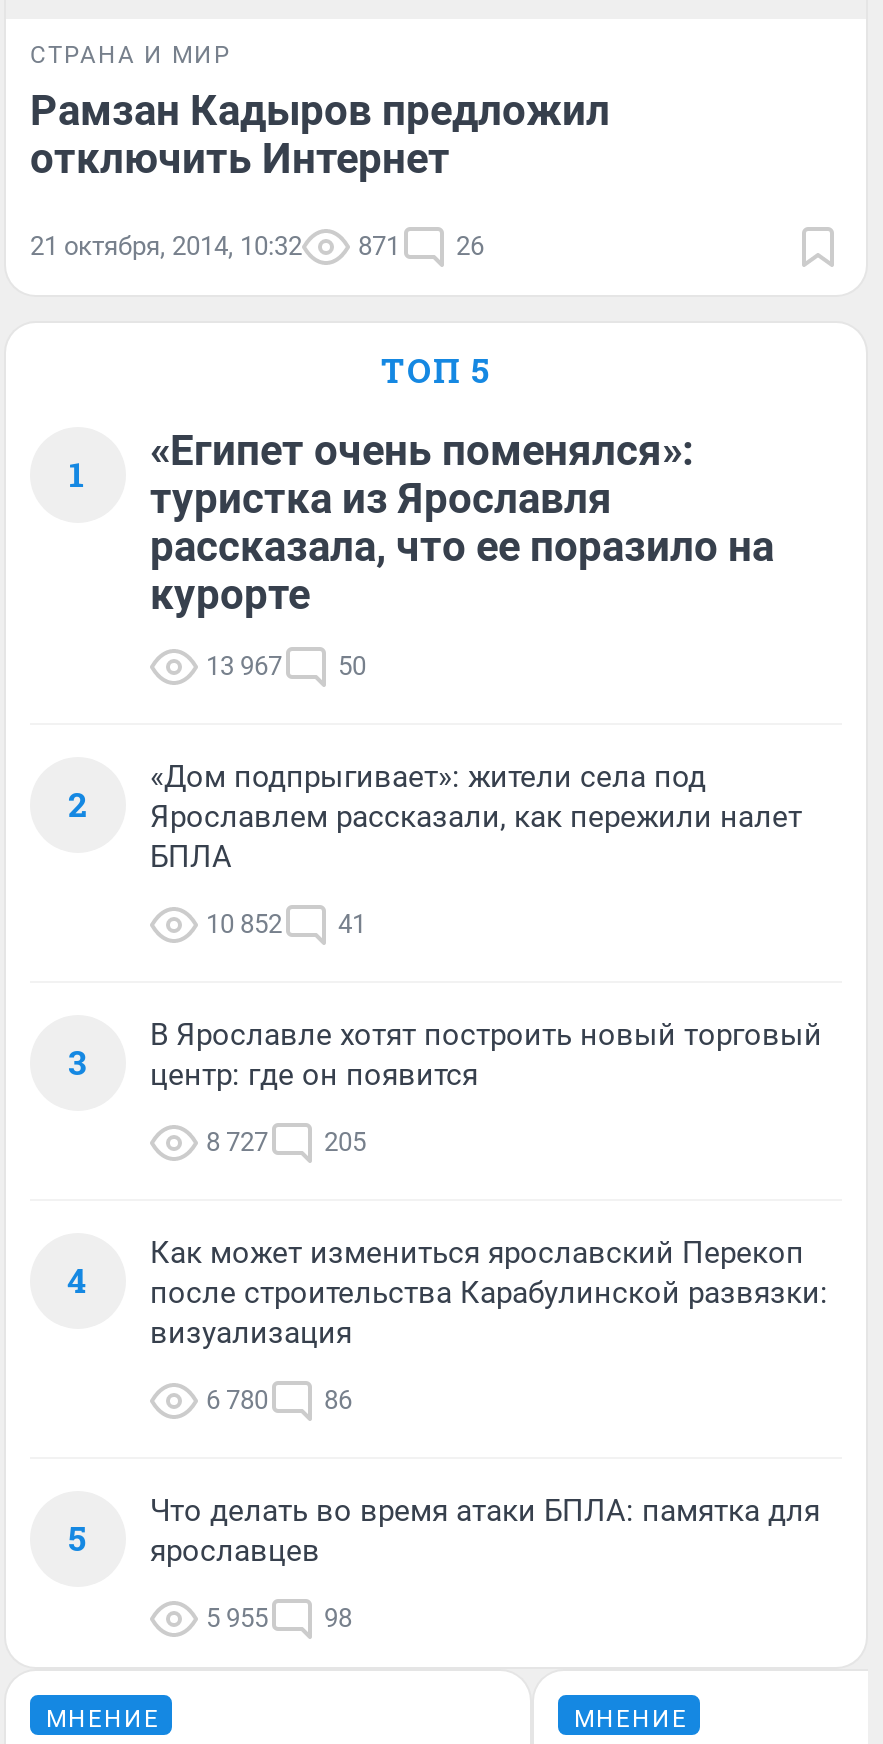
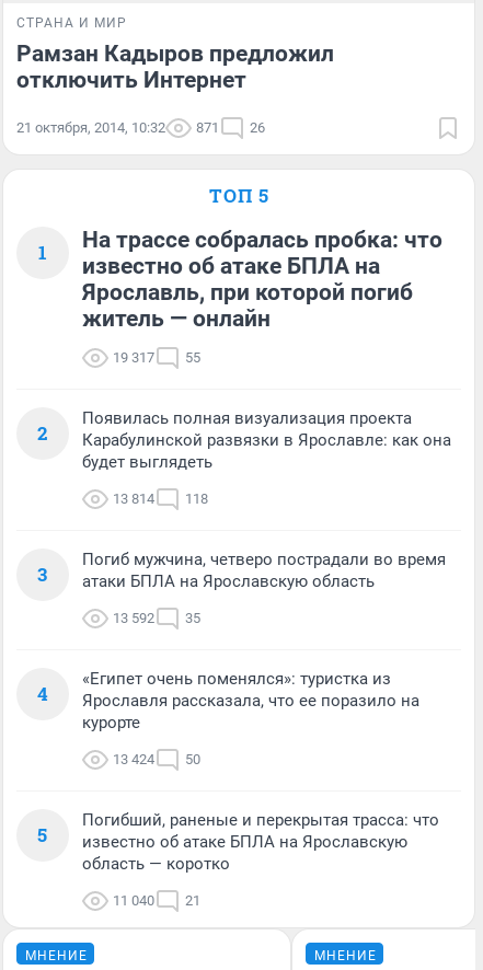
[150,426,774,618] «Египет очень поменялся»: | туристка из Ярославля | рассказала, что ее поразило на | курорте -> [82,226,442,331] На трассе собралась пробка: что | известно об атаке БПЛА на | Ярославль, при которой погиб | житель — онлайн
[206,650,366,680] 13 967 | 50 -> [113,349,200,365] 19 317 | 55
[150,758,802,874] «Дом подпрыгивает»: жители села под | Ярославлем рассказали, как пережили налет | БПЛА -> [82,408,451,472] Появилась полная визуализация проекта | Карабулинской развязки в Ярославле: как она | будет выглядеть
[206,908,366,938] 10 852 | 41 -> [113,490,208,507] 13 814 | 118
[150,1016,822,1092] В Ярославле хотят построить новый торговый | центр: где он появится -> [82,549,446,591] Погиб мужчина, четверо пострадали во время | атаки БПЛА на Ярославскую область
[206,1126,366,1156] 8 727 | 205 -> [113,609,200,626] 13 592 | 35
[150,1234,828,1350] Как может измениться ярославский Перекоп | после строительства Карабулинской развязки: | визуализация -> [82,669,419,732] «Египет очень поменялся»: туристка из | Ярославля рассказала, что ее поразило на | курорте
[206,1384,352,1414] 6 780 | 86 -> [113,751,200,767] 13 424 | 50
[150,1492,820,1568] Что делать во время атаки БПЛА: памятка для | ярославцев -> [82,810,439,873] Погибший, раненые и перекрытая трасса: что | известно об атаке БПЛА на Ярославскую | область — коротко
[206,1602,352,1632] 5 955 | 98 -> [113,892,200,908] 11 040 | 21

